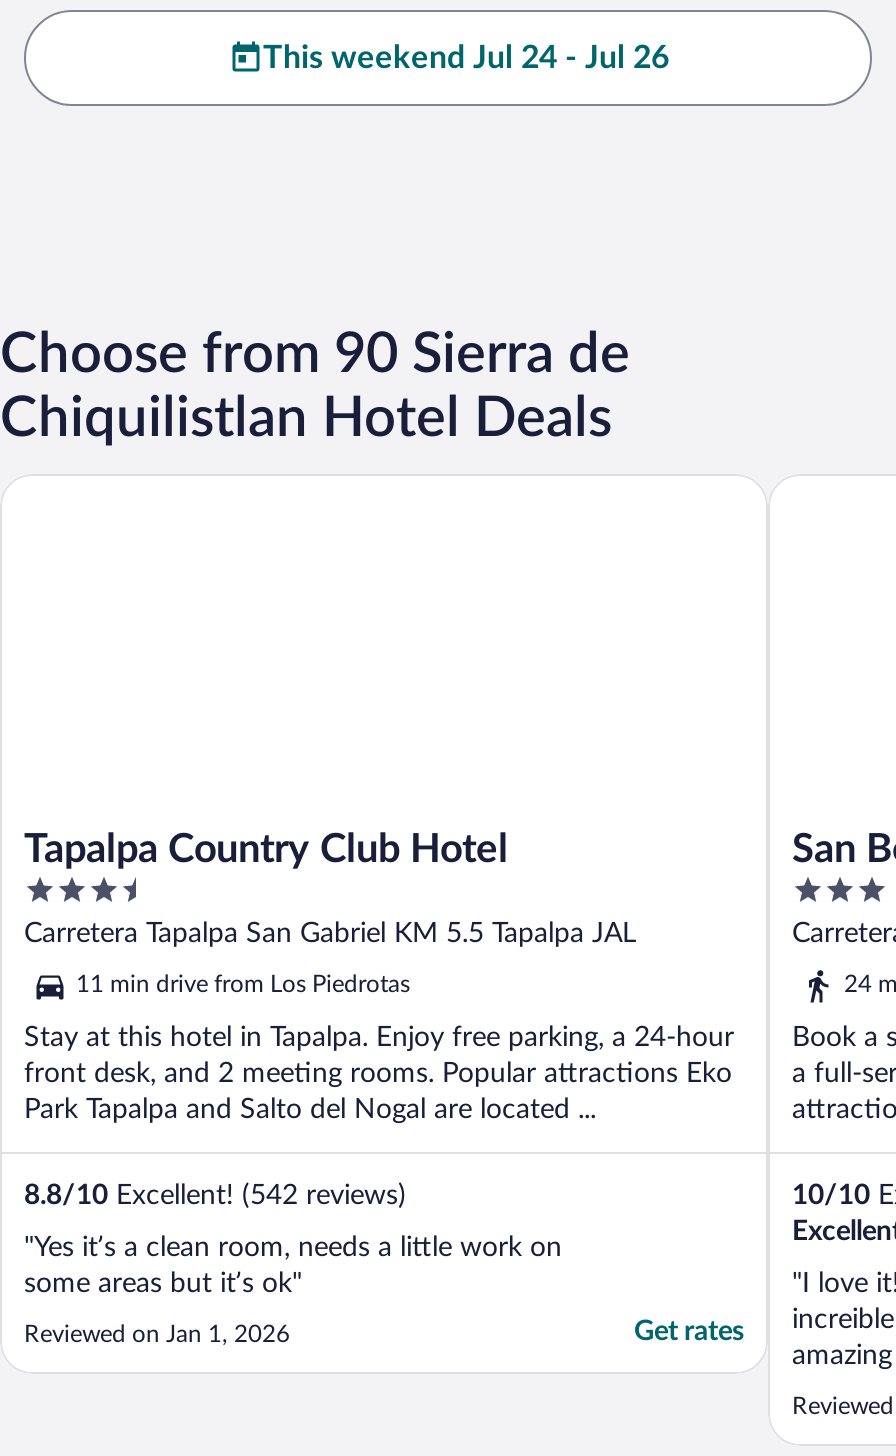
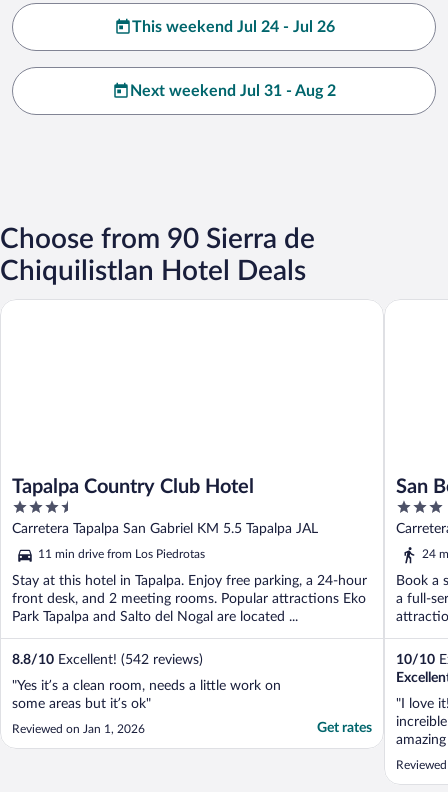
none -> [130,83,336,99] Next weekend Jul 31 - Aug 2

